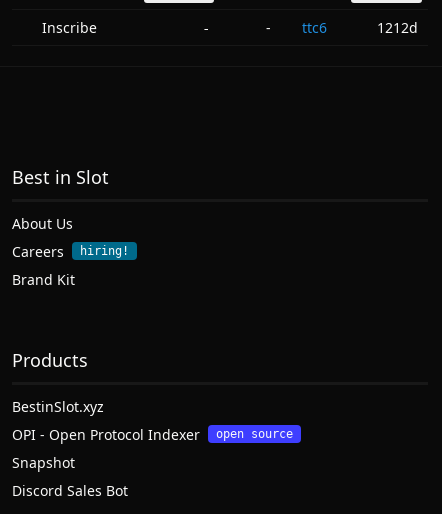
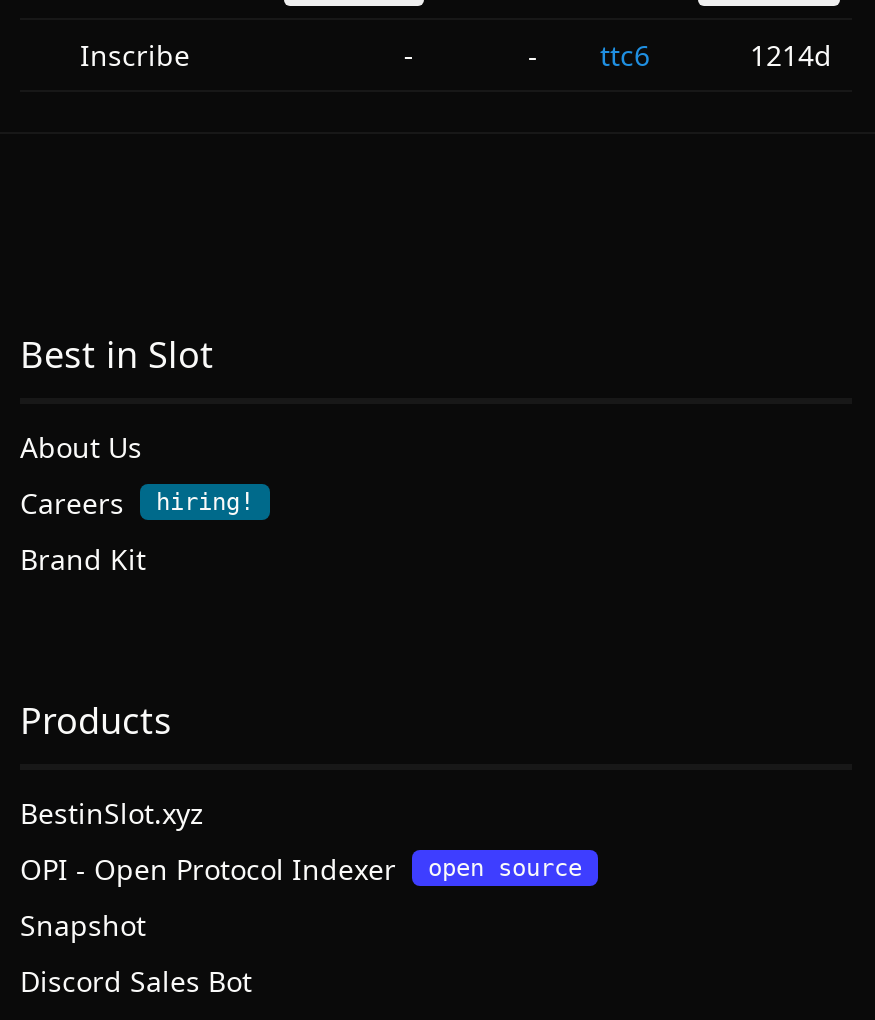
[377,18,418,37] 1212d -> [750,36,832,74] 1214d

